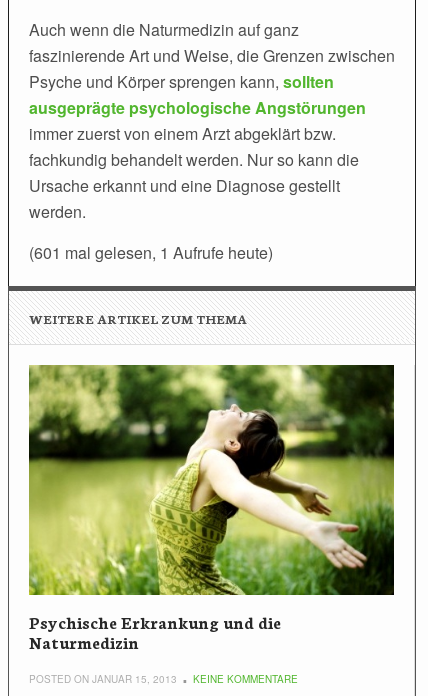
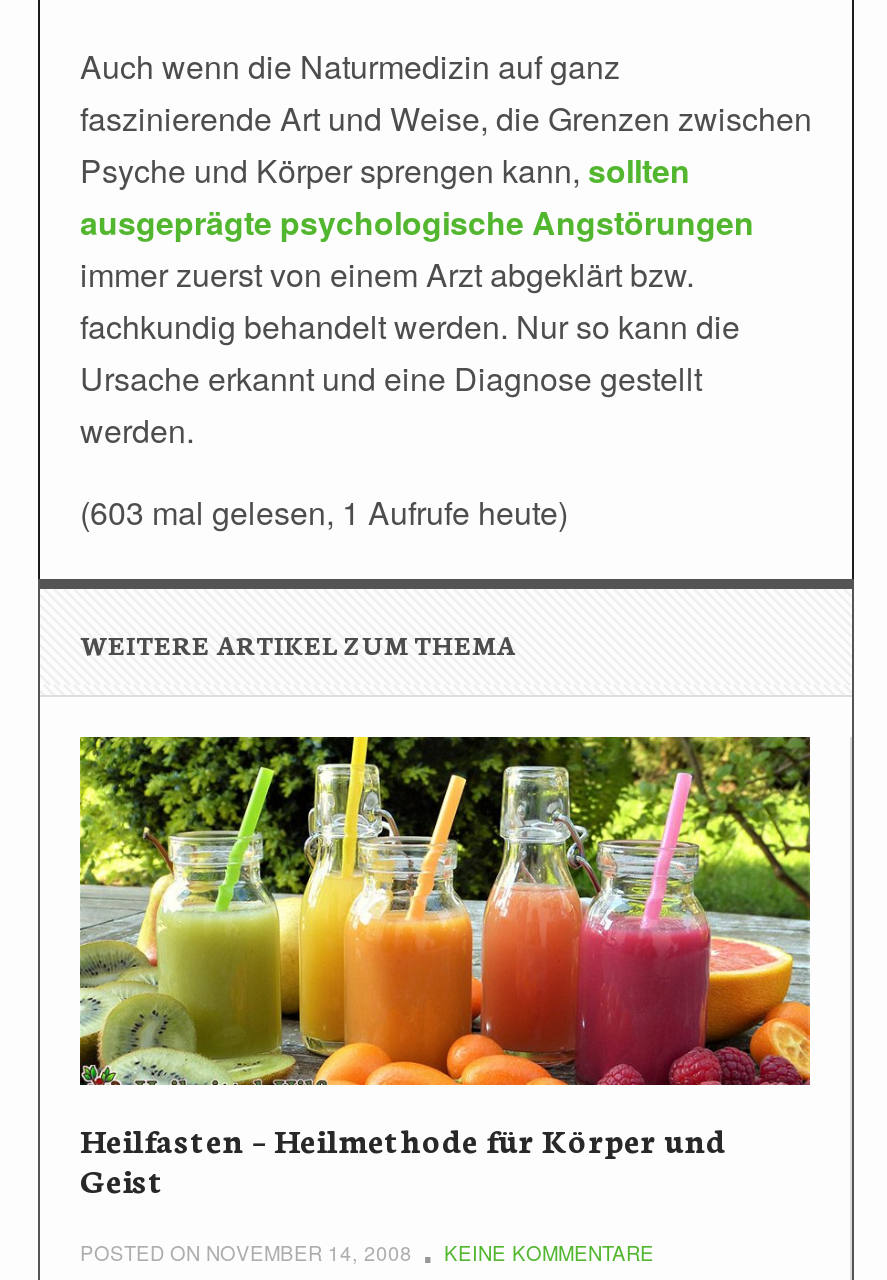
[29,241,273,264] (601 mal gelesen, 1 Aufrufe heute) -> [80,490,568,536] (603 mal gelesen, 1 Aufrufe heute)
[28,364,395,653] [image] | Psychische Erkrankung und die | Naturmedizin -> [78,734,812,1200] [image] | Heilfasten – Heilmethode für Körper und | Geist
[29,672,177,686] POSTED ON JANUAR 15, 2013 -> [80,1238,412,1266] POSTED ON NOVEMBER 14, 2008

